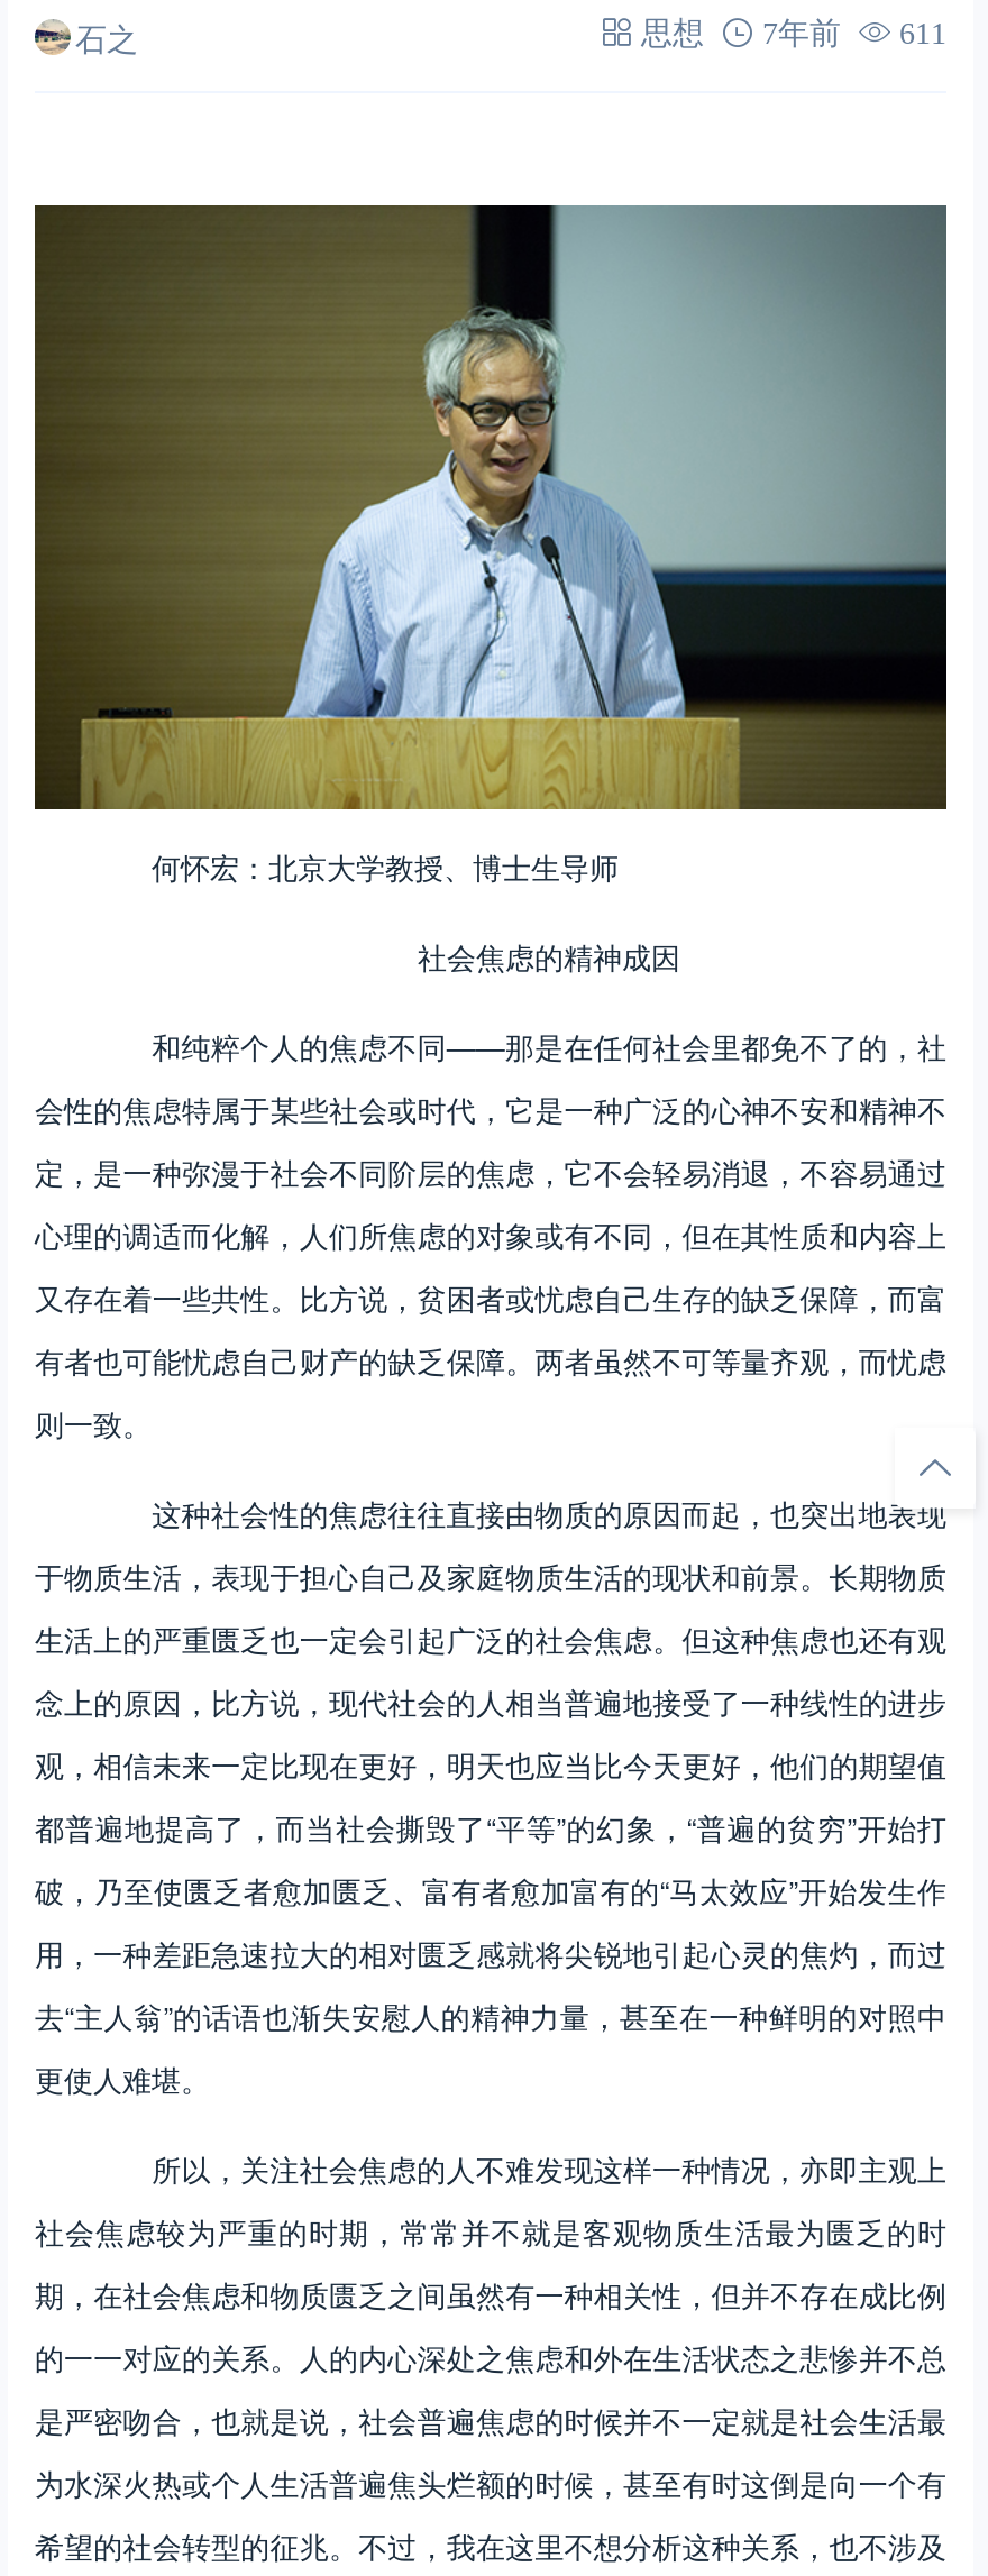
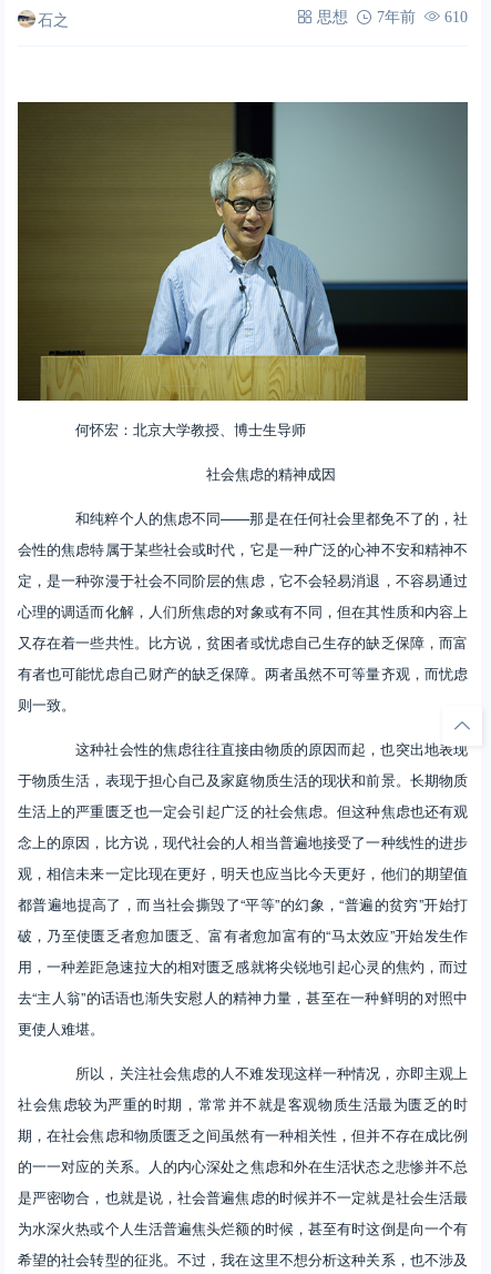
[641,17,946,48] 思想 7年前 611 -> [317,9,468,24] 思想 7年前 610

